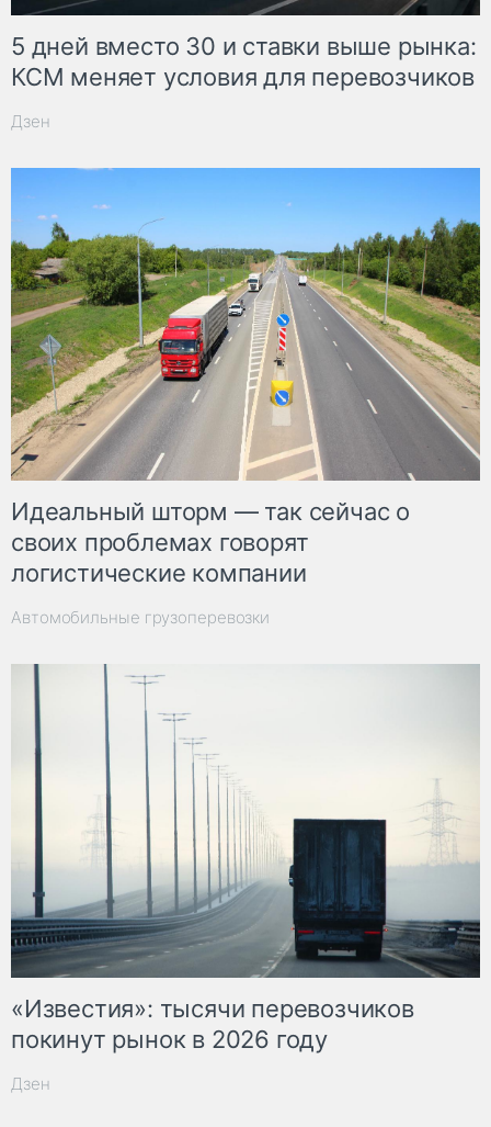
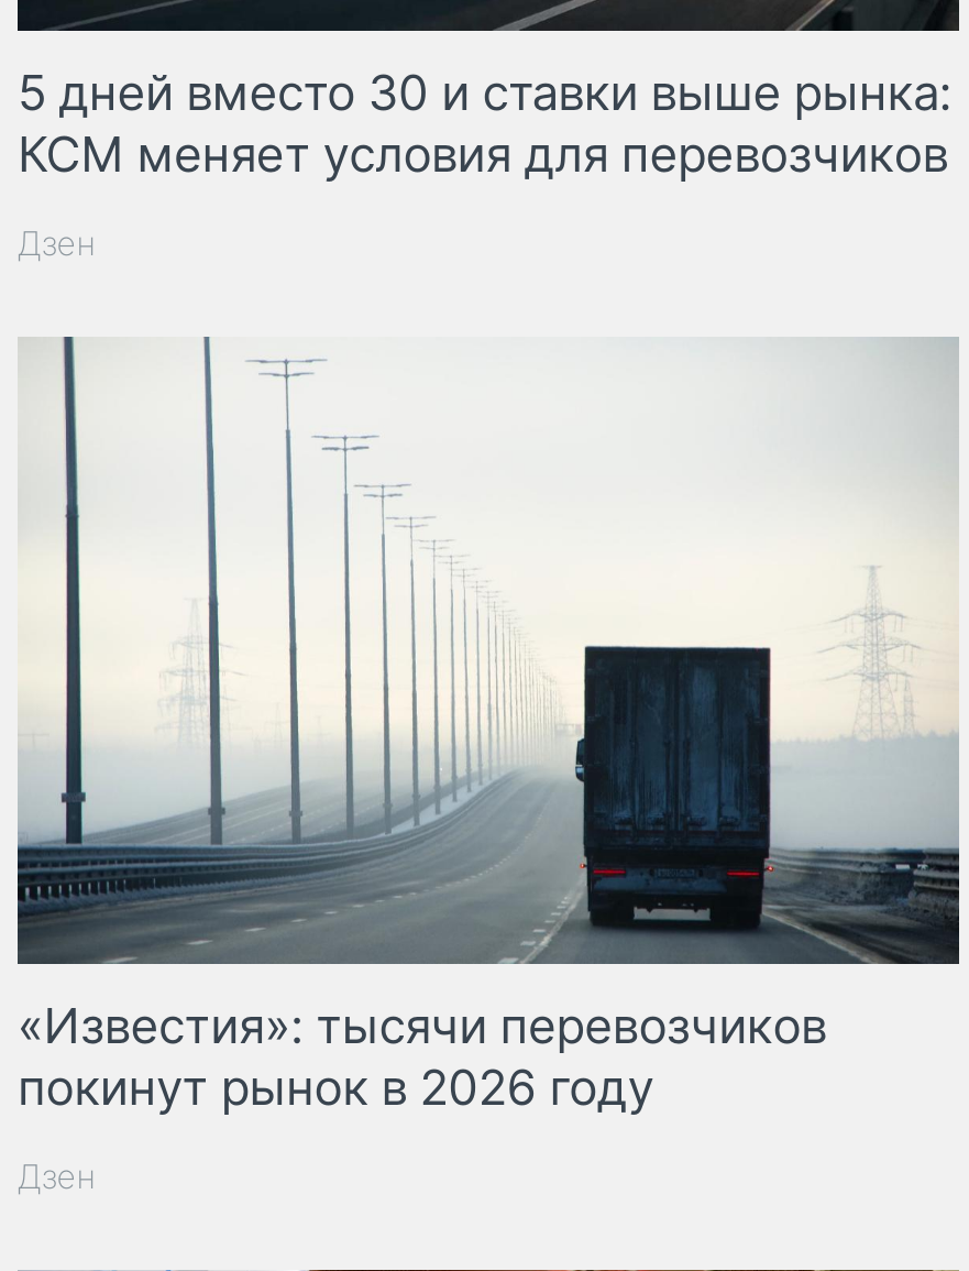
[10,167,481,628] [image] | Идеальный шторм — так сейчас о | своих проблемах говорят | логистические компании | Автомобильные грузоперевозки -> none

